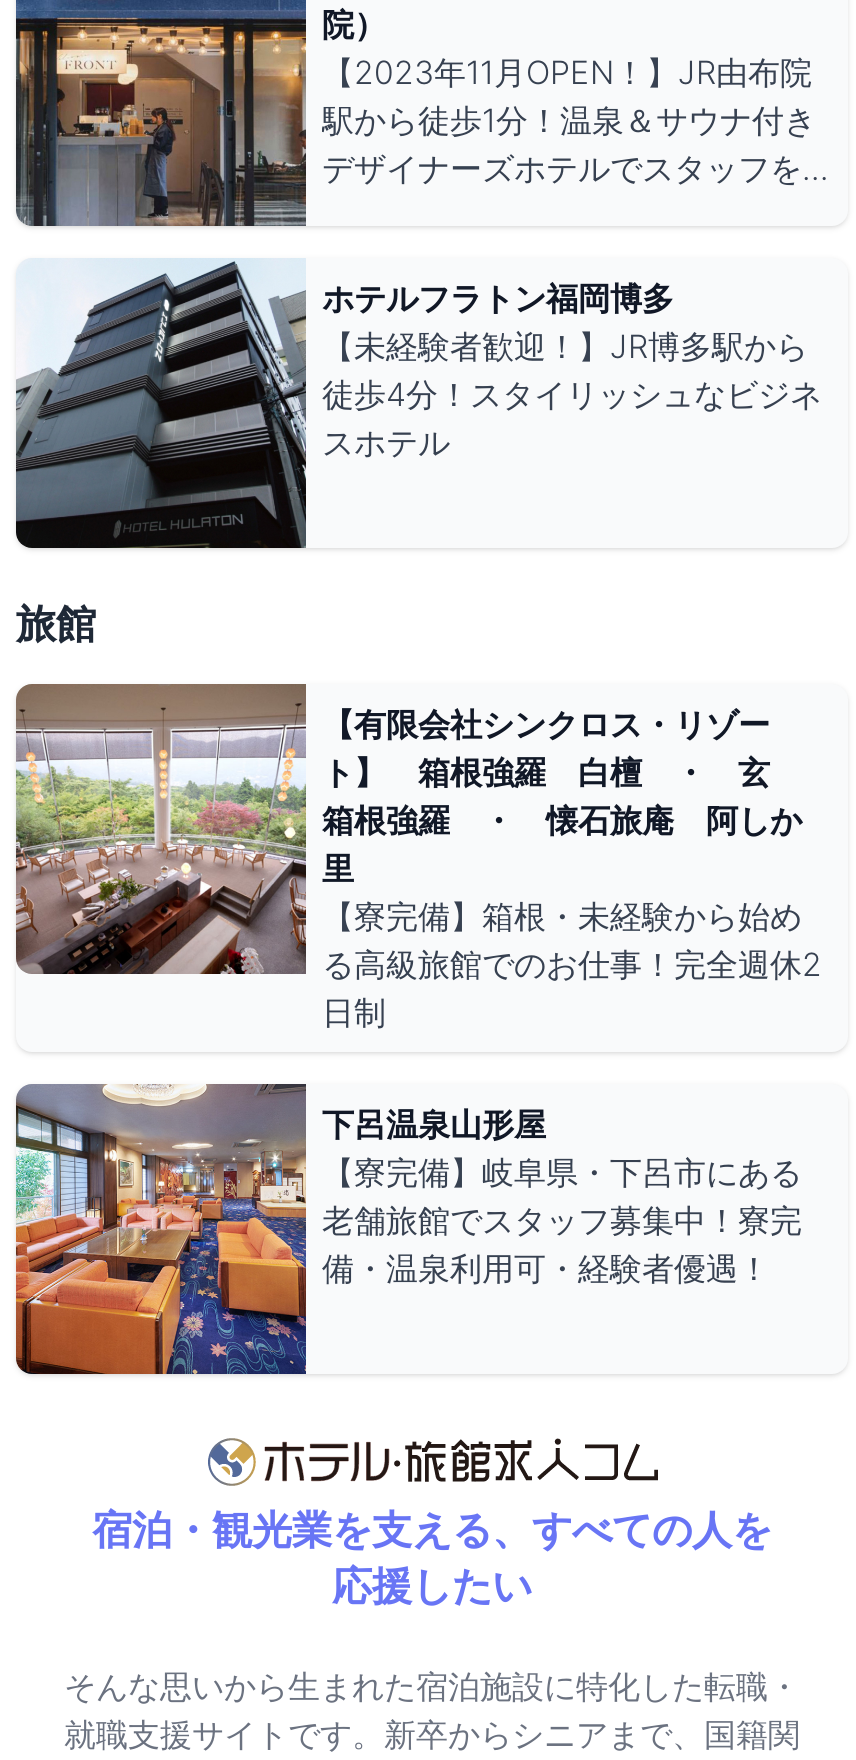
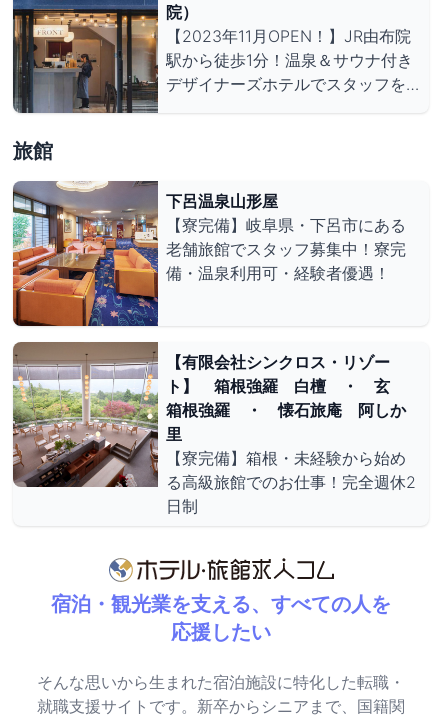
[16,258,822,550] [image] | ホテルフラトン福岡博多 | 【未経験者歓迎！】JR博多駅から | 徒歩4分！スタイリッシュなビジネ | スホテル -> none
moved [14,1082,802,1376] -> [12,181,406,327]: [image] | 下呂温泉山形屋 | 【寮完備】岐阜県・下呂市にある | 老舗旅館でスタッフ募集中！寮完 | 備・温泉利用可・経験者優遇！

